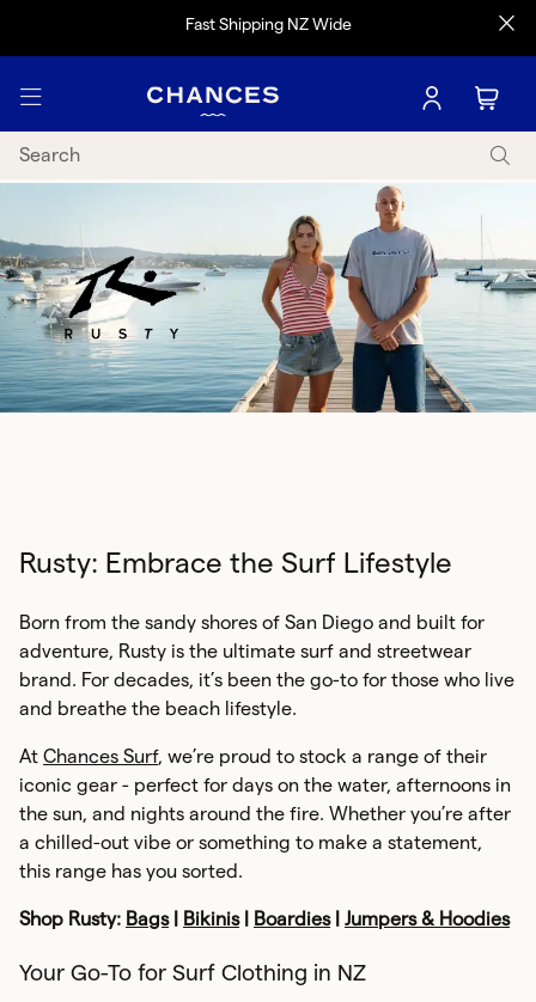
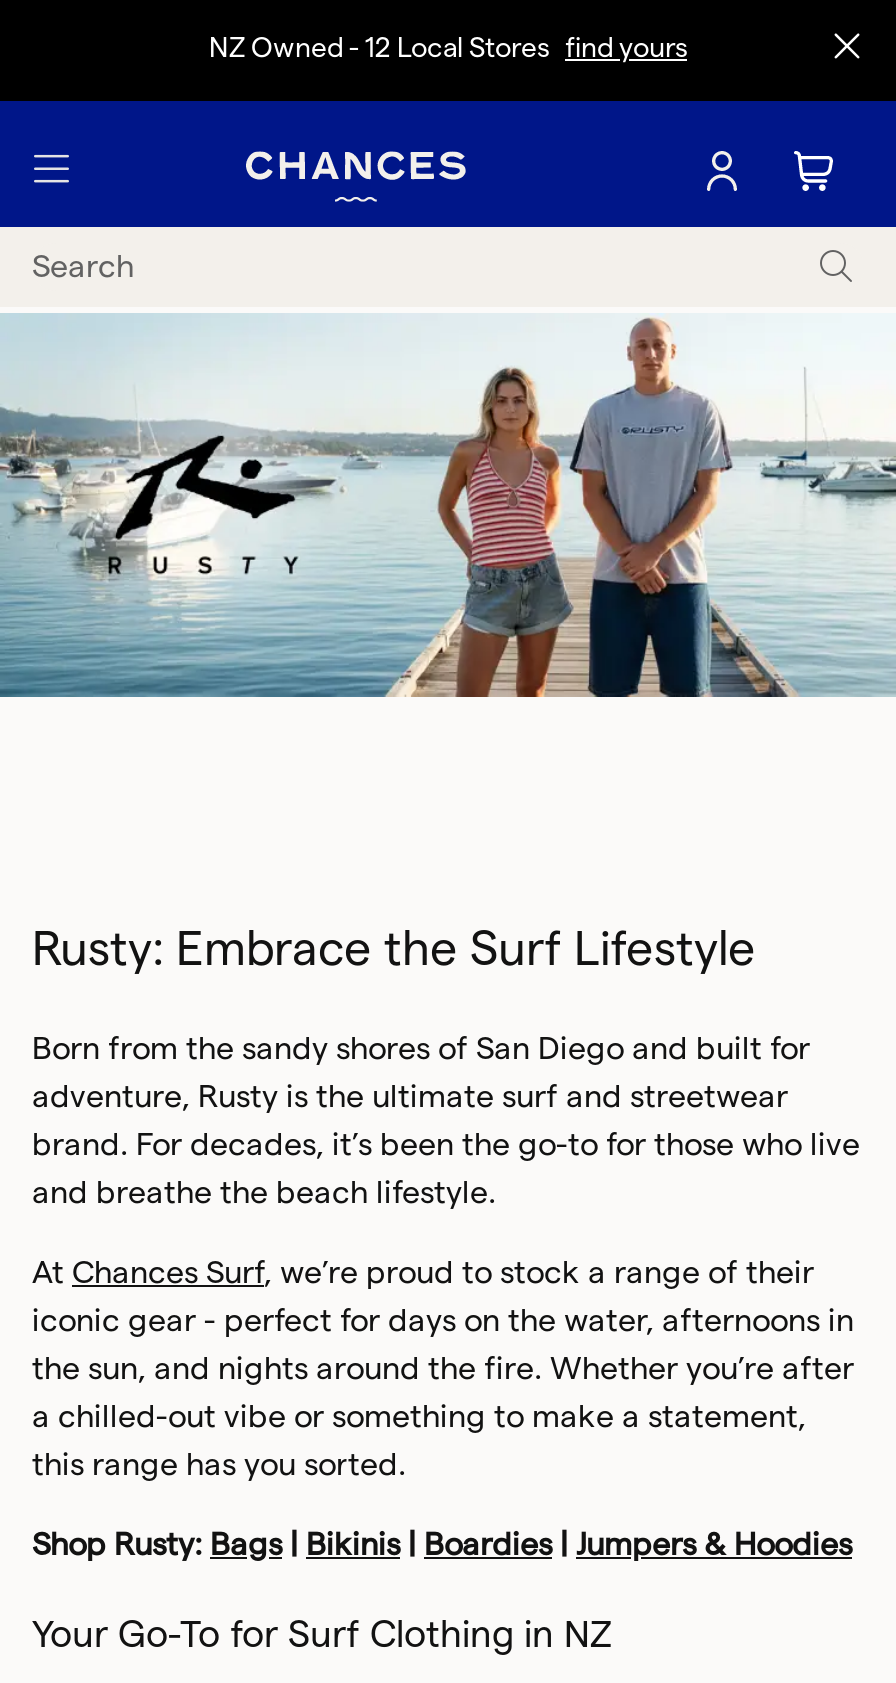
[185,14,351,33] Fast Shipping NZ Wide -> [209,31,687,63] NZ Owned - 12 Local Stores find yours

